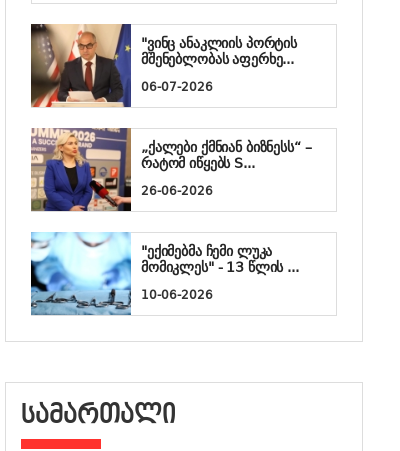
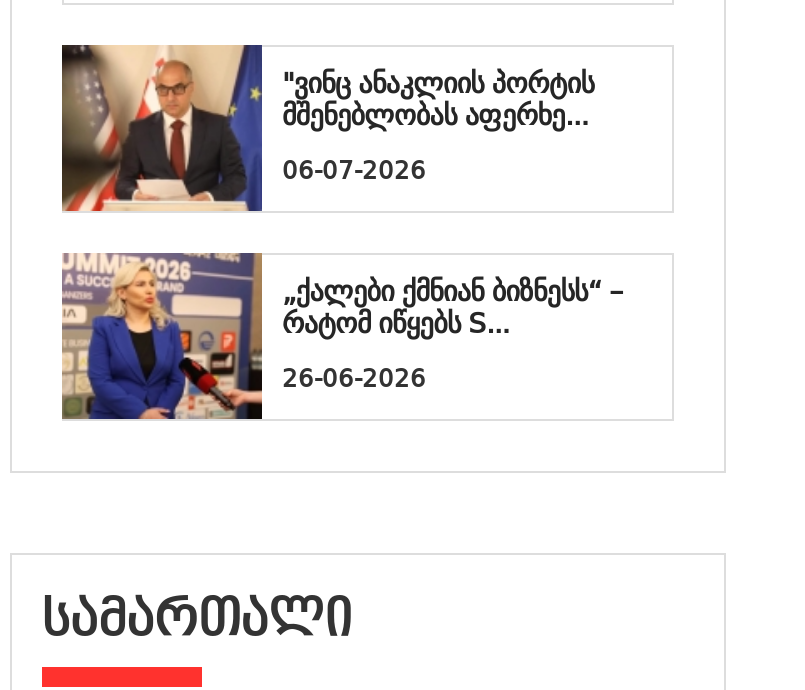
[30,232,299,316] [image] | "ექიმებმა ჩემი ლუკა | მომიკლეს" - 13 წლის ... | 10-06-2026 -> none

